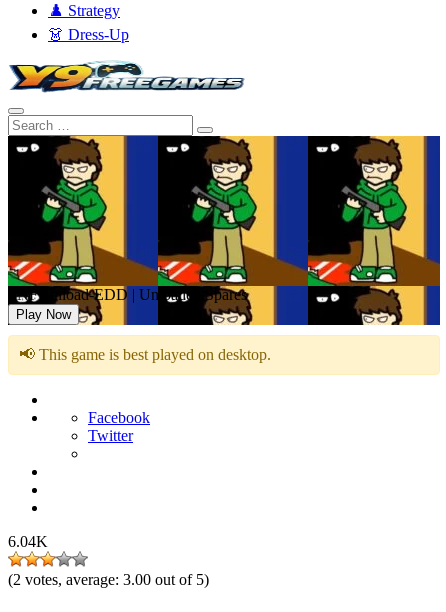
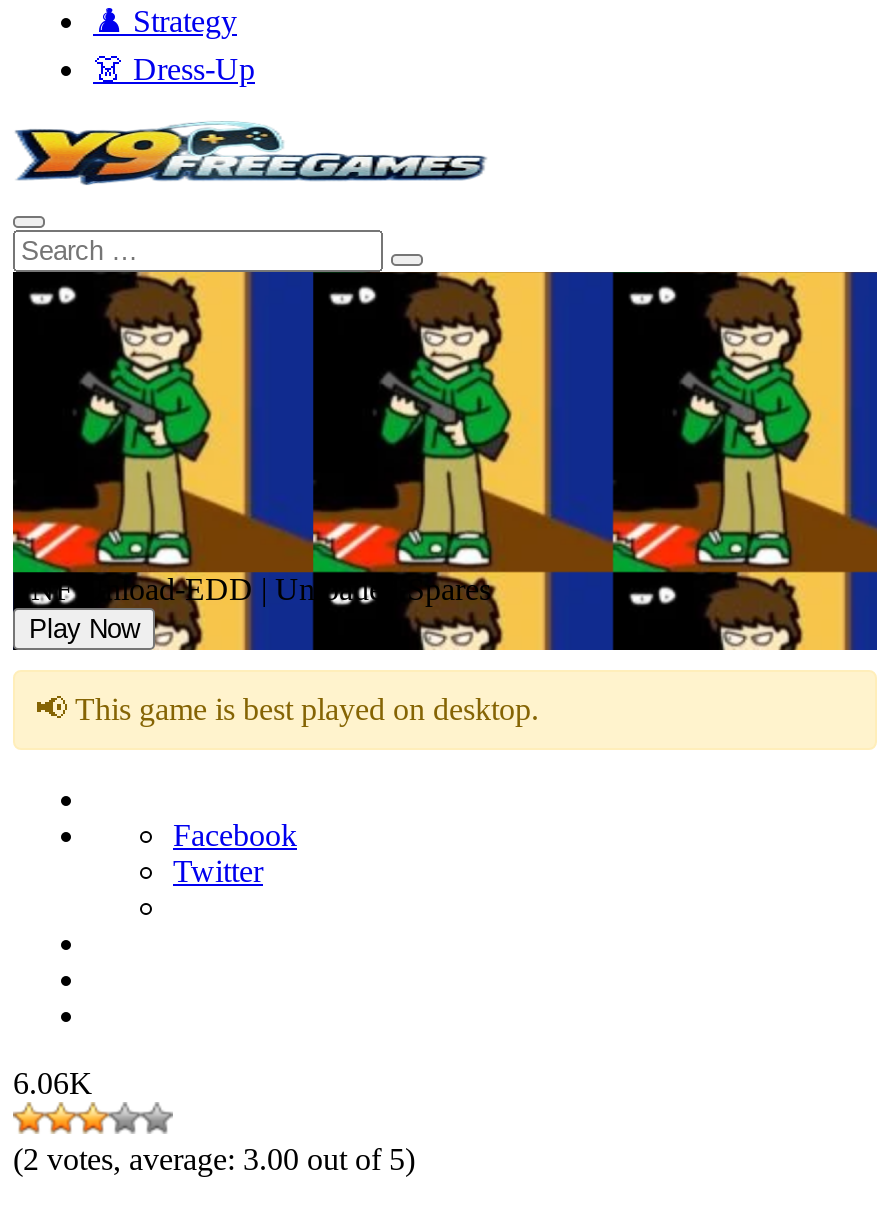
[8,533,48,550] 6.04K -> [13,1066,93,1100] 6.06K

